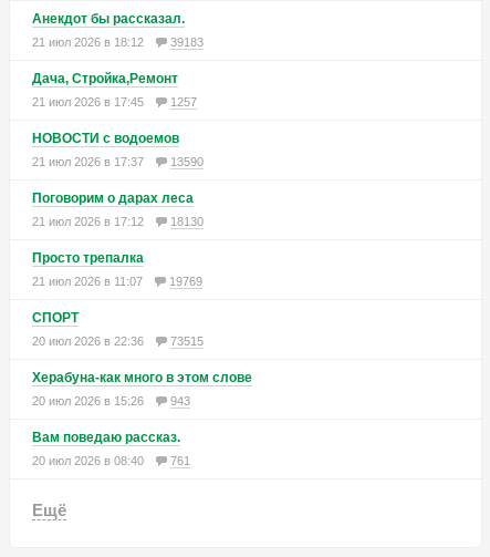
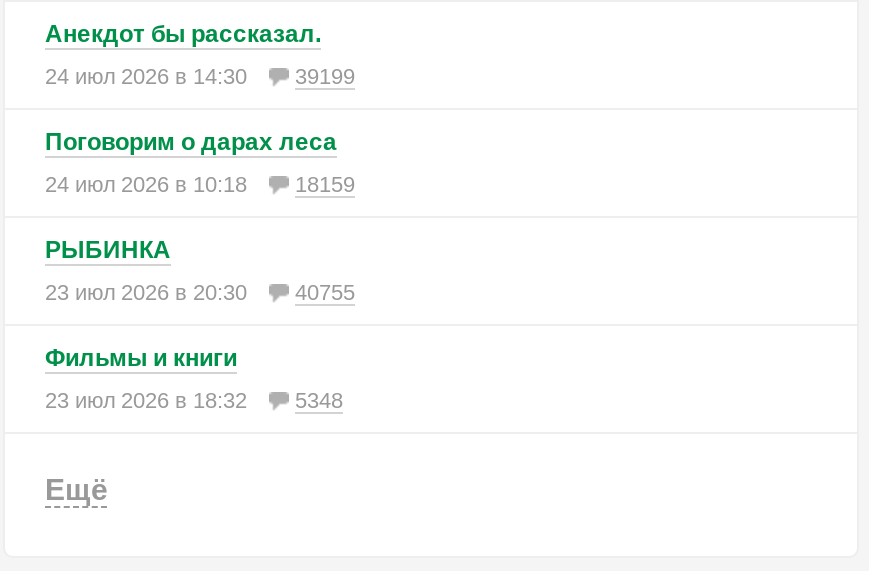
[32,35,204,168] 21 июл 2026 в 18:12 | 39183 | Дача, Стройка,Ремонт | 21 июл 2026 в 17:45 | 1257 | НОВОСТИ с водоемов | 21 июл 2026 в 17:37 | 13590 -> [45,64,355,88] 24 июл 2026 в 14:30 | 39199
[32,215,252,467] 21 июл 2026 в 17:12 | 18130 | Просто трепалка | 21 июл 2026 в 11:07 | 19769 | СПОРТ | 20 июл 2026 в 22:36 | 73515 | Херабуна-как много в этом слове | 20 июл 2026 в 15:26 | 943 | Вам поведаю рассказ. | 20 июл 2026 в 08:40 | 761 -> [45,172,355,412] 24 июл 2026 в 10:18 | 18159 | РЫБИНКА | 23 июл 2026 в 20:30 | 40755 | Фильмы и книги | 23 июл 2026 в 18:32 | 5348

